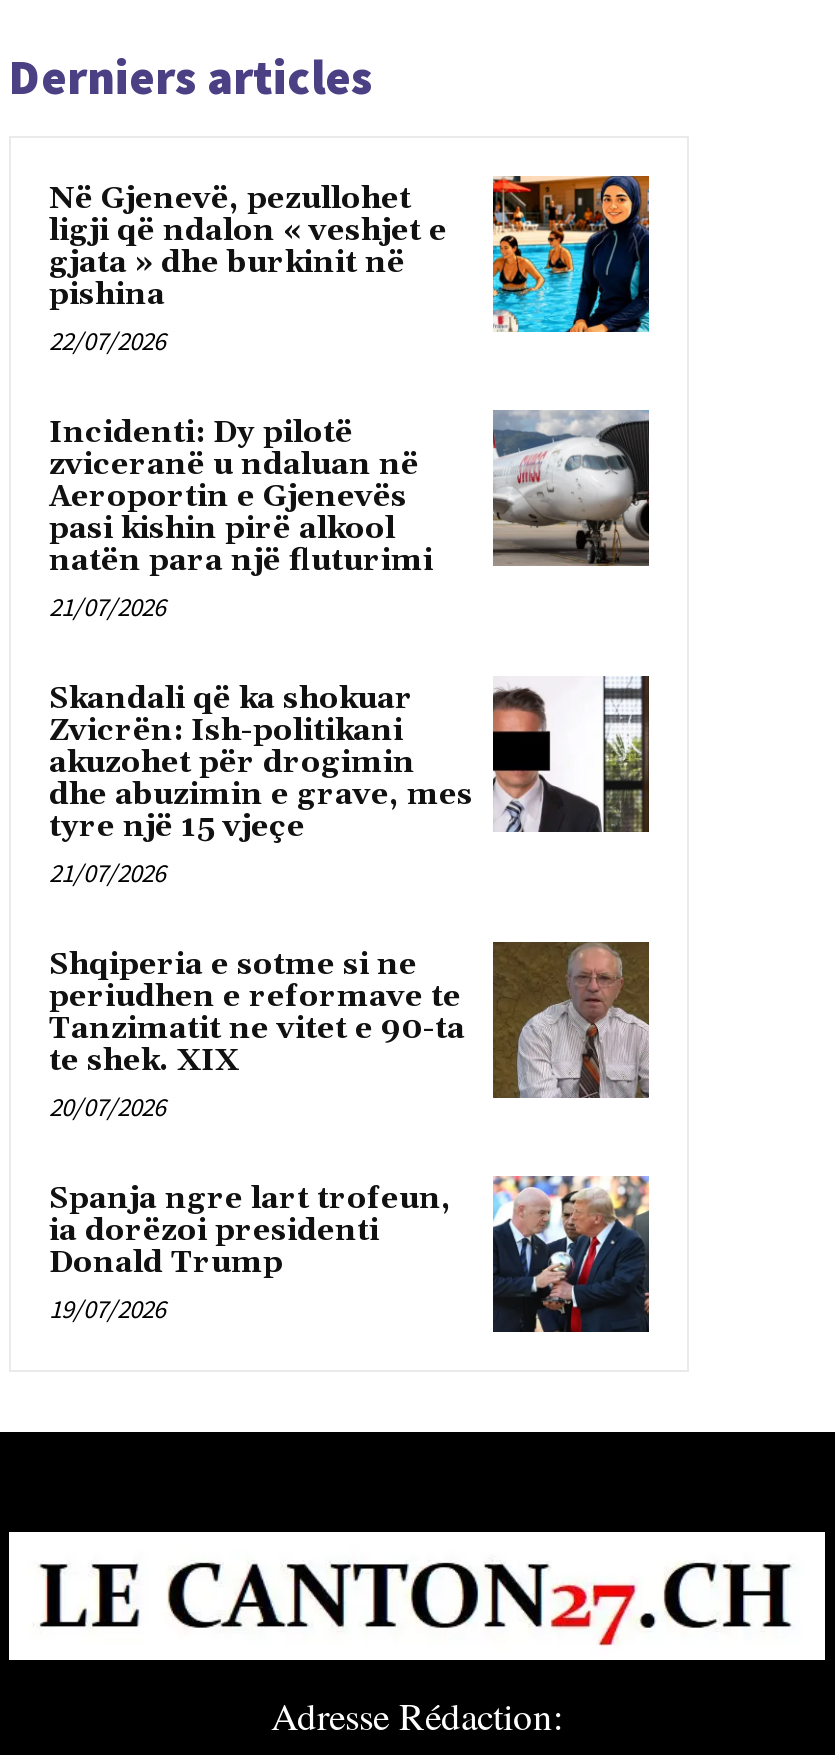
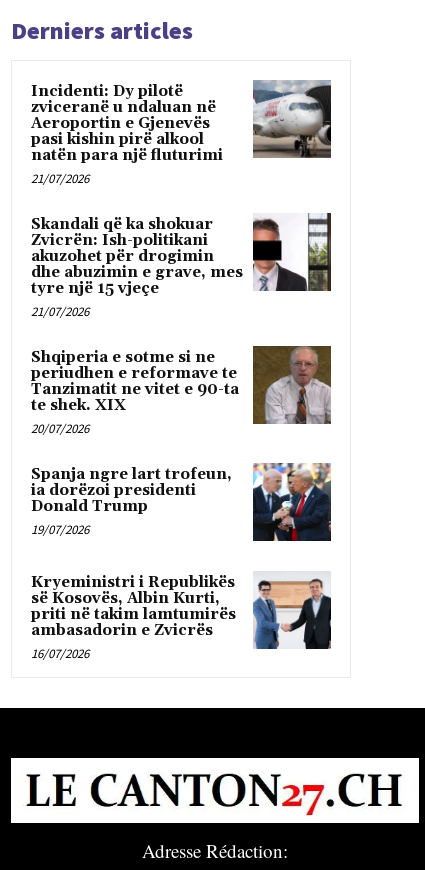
[49,175,651,358] [image] | Në Gjenevë, pezullohet | ligji që ndalon « veshjet e | gjata » dhe burkinit në | pishina | 22/07/2026 -> none
moved [49,407,651,1326] -> [31,79,332,538]: [image] | Incidenti: Dy pilotë | zviceranë u ndaluan në | ... | Donald Trump | 19/07/2026
none -> [31,572,331,662] [image] | Kryeministri i Republikës | së Kosovës, Albin Kurti, | priti në takim lamtumirës | ambasadorin e Zvicrës | 16/07/2026

